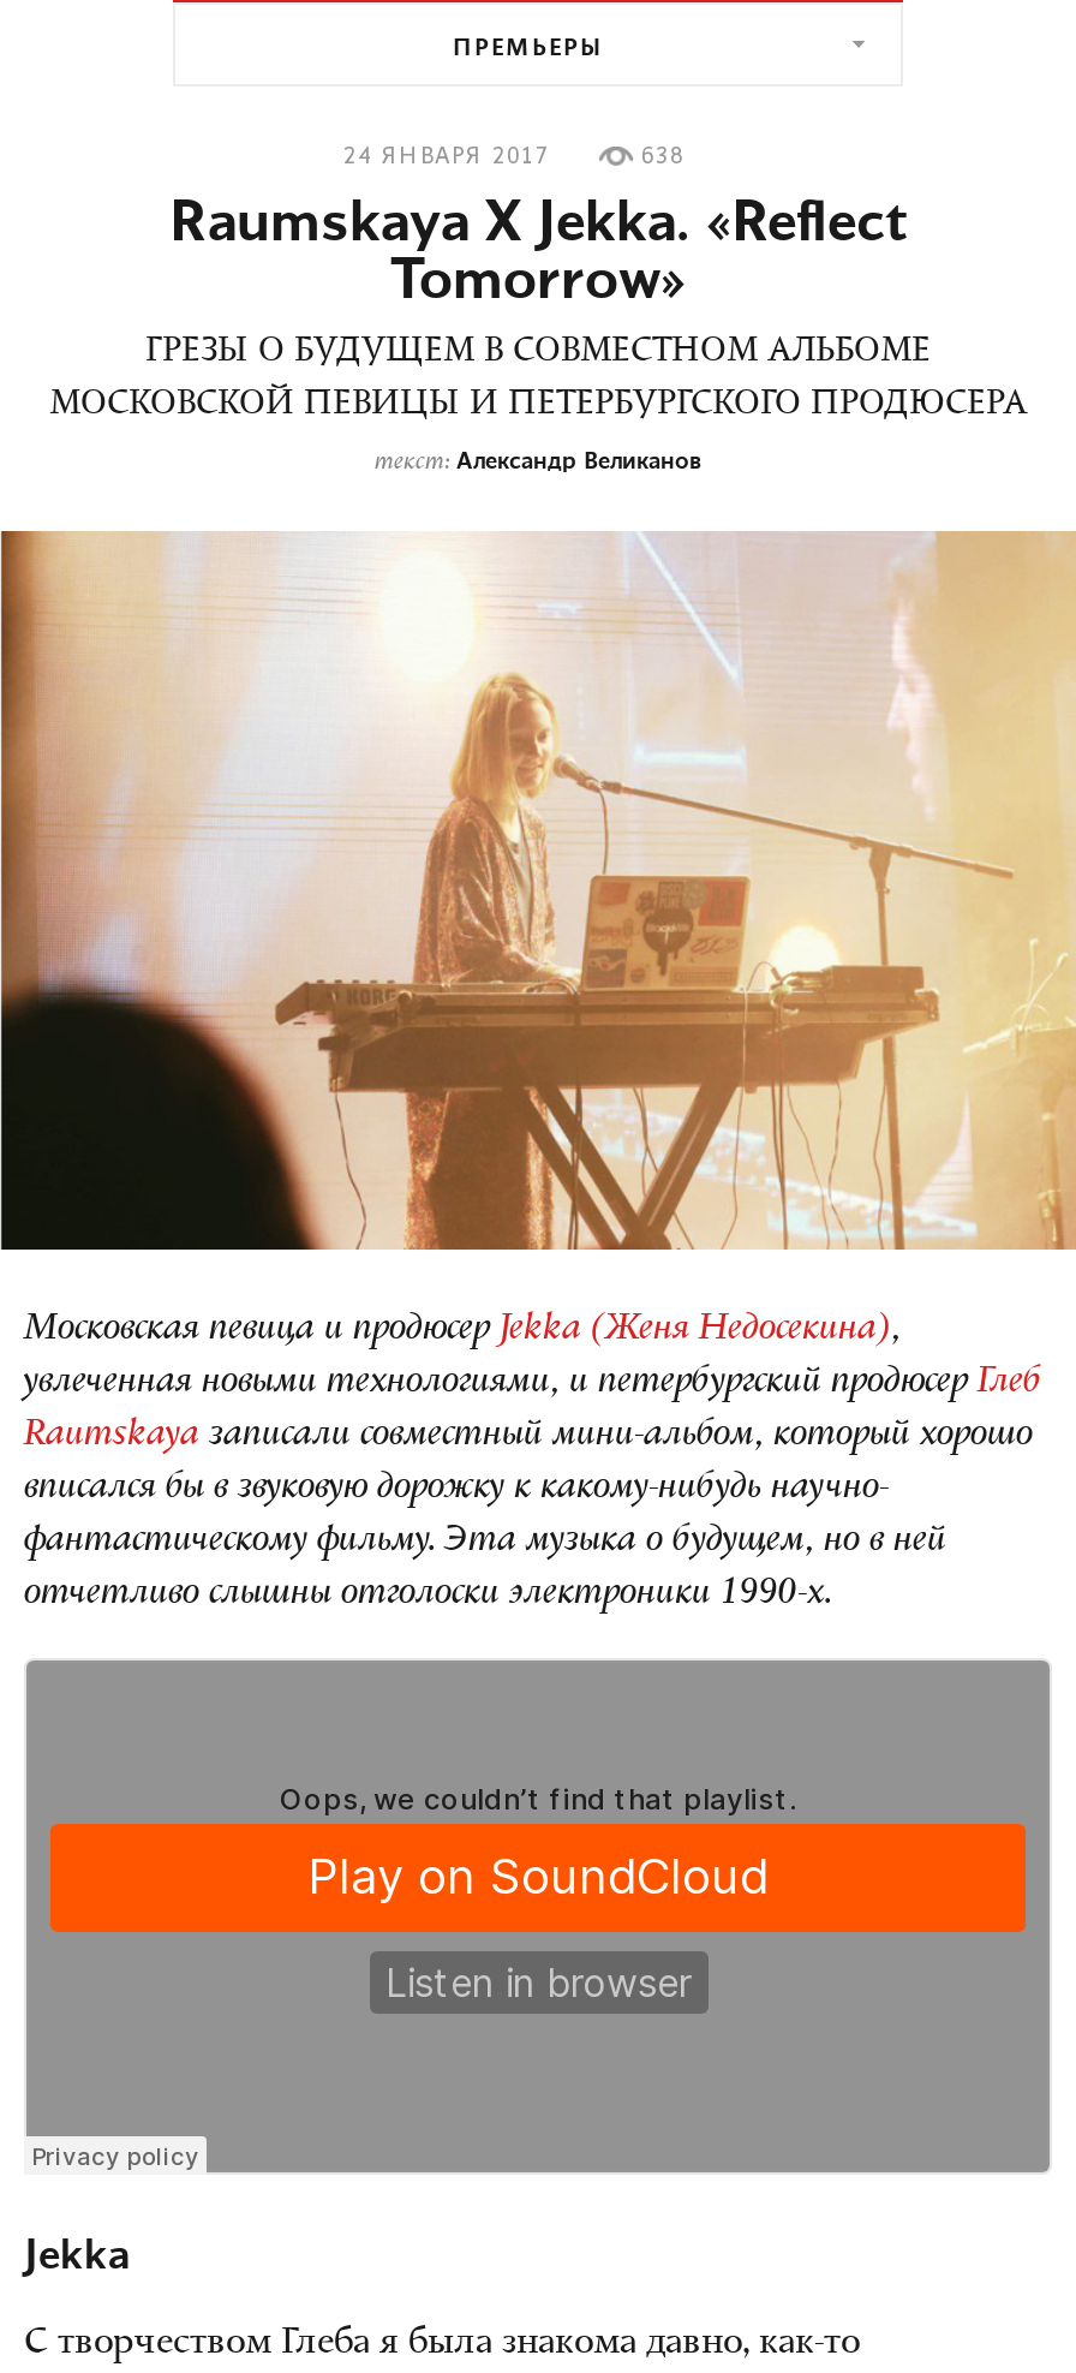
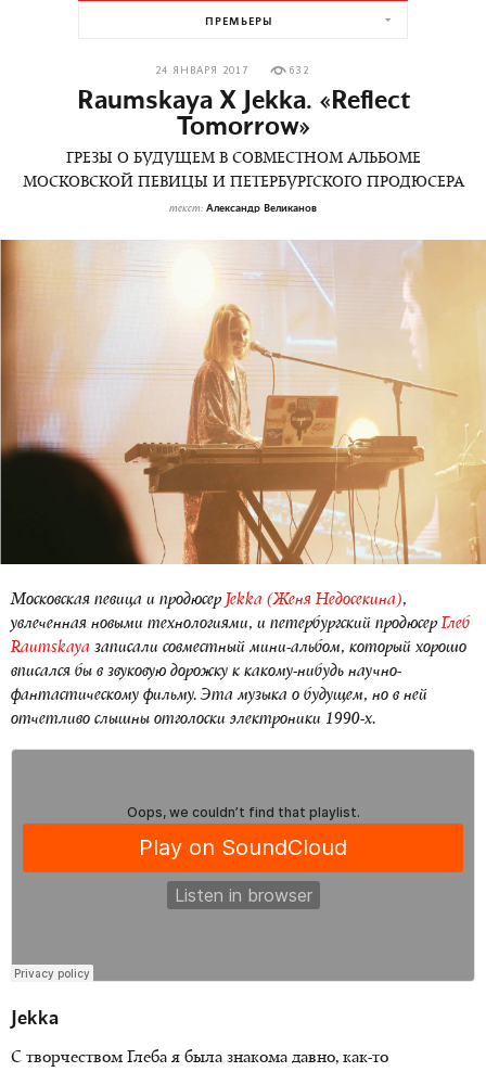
[641,144,685,171] 638 -> [290,65,309,77] 632

